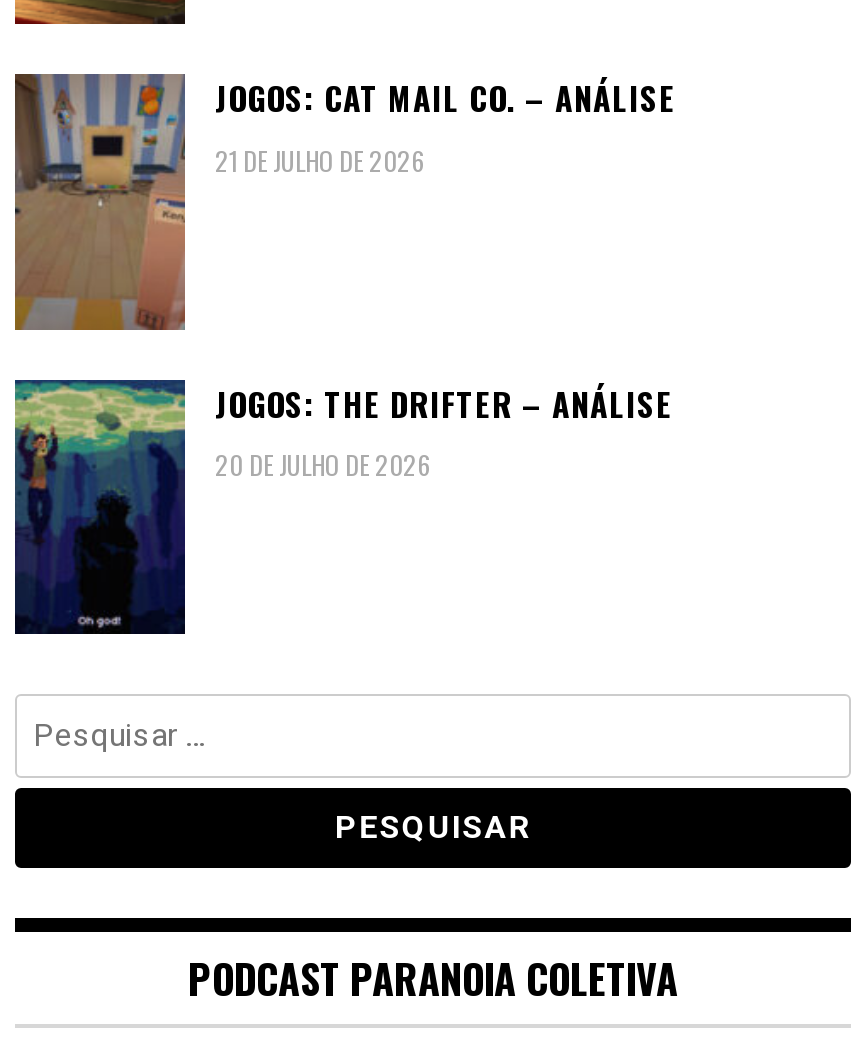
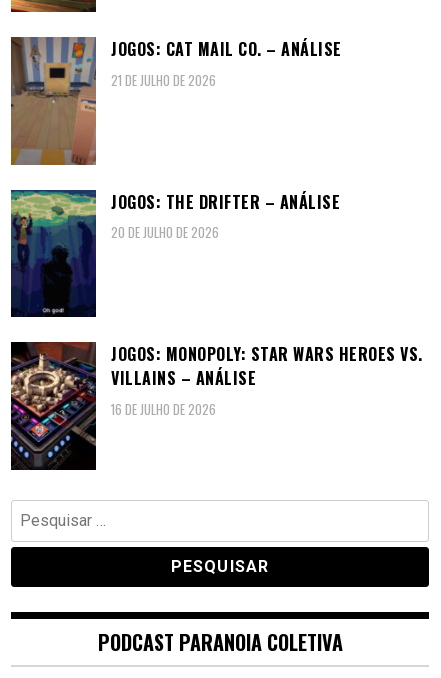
none -> [10,341,422,470] [image] | JOGOS: MONOPOLY: STAR WARS HEROES VS. | VILLAINS – ANÁLISE | 16 DE JULHO DE 2026

